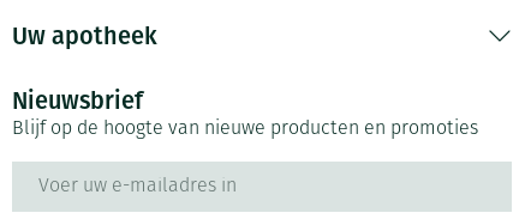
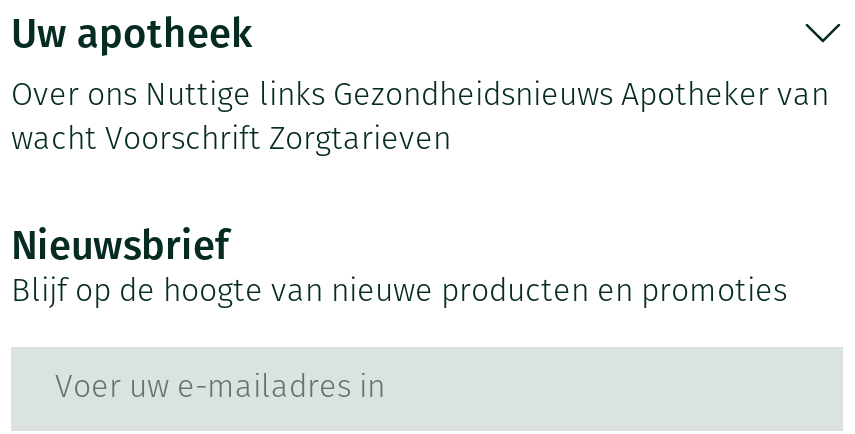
none -> [11,81,829,157] Over ons Nuttige links Gezondheidsnieuws Apotheker van | wacht Voorschrift Zorgtarieven

